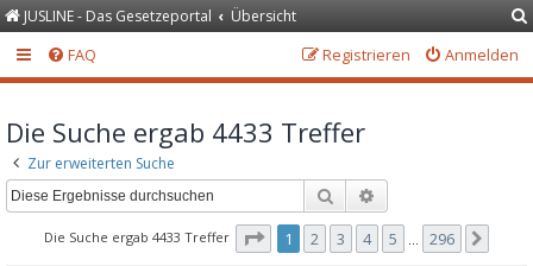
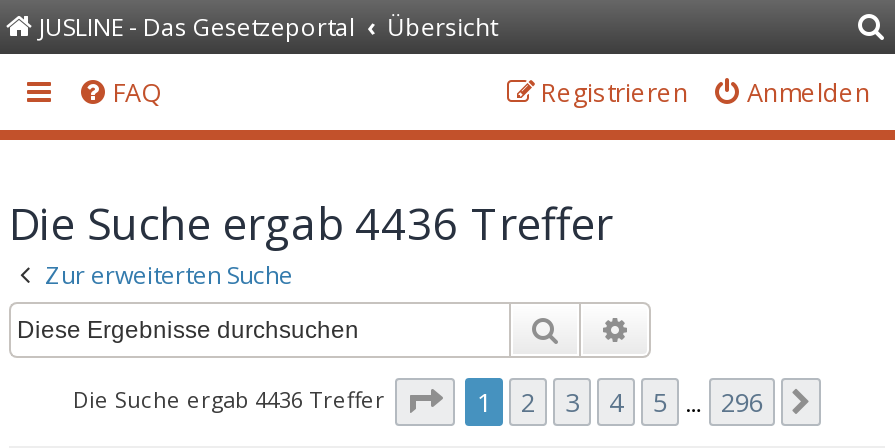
[6,114,365,150] Die Suche ergab 4433 Treffer -> [9,192,613,252] Die Suche ergab 4436 Treffer
[44,228,233,246] Die Suche ergab 4433 Treffer -> [73,385,391,415] Die Suche ergab 4436 Treffer

